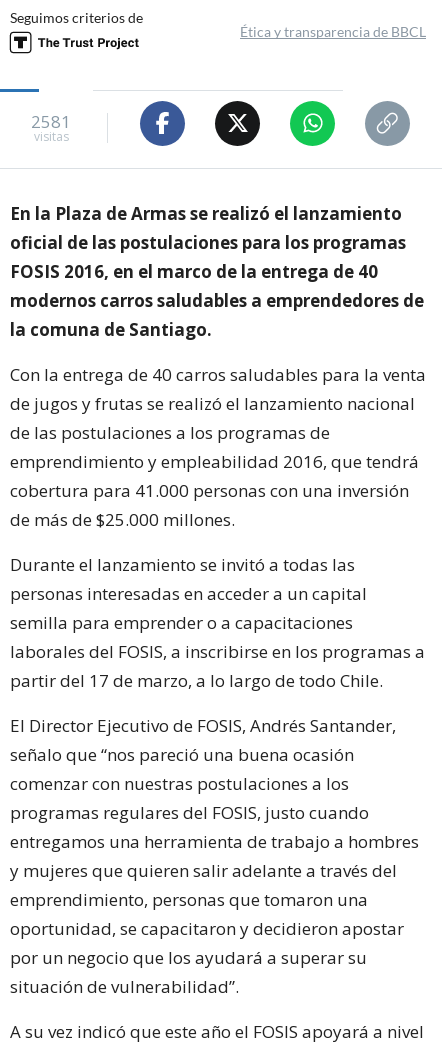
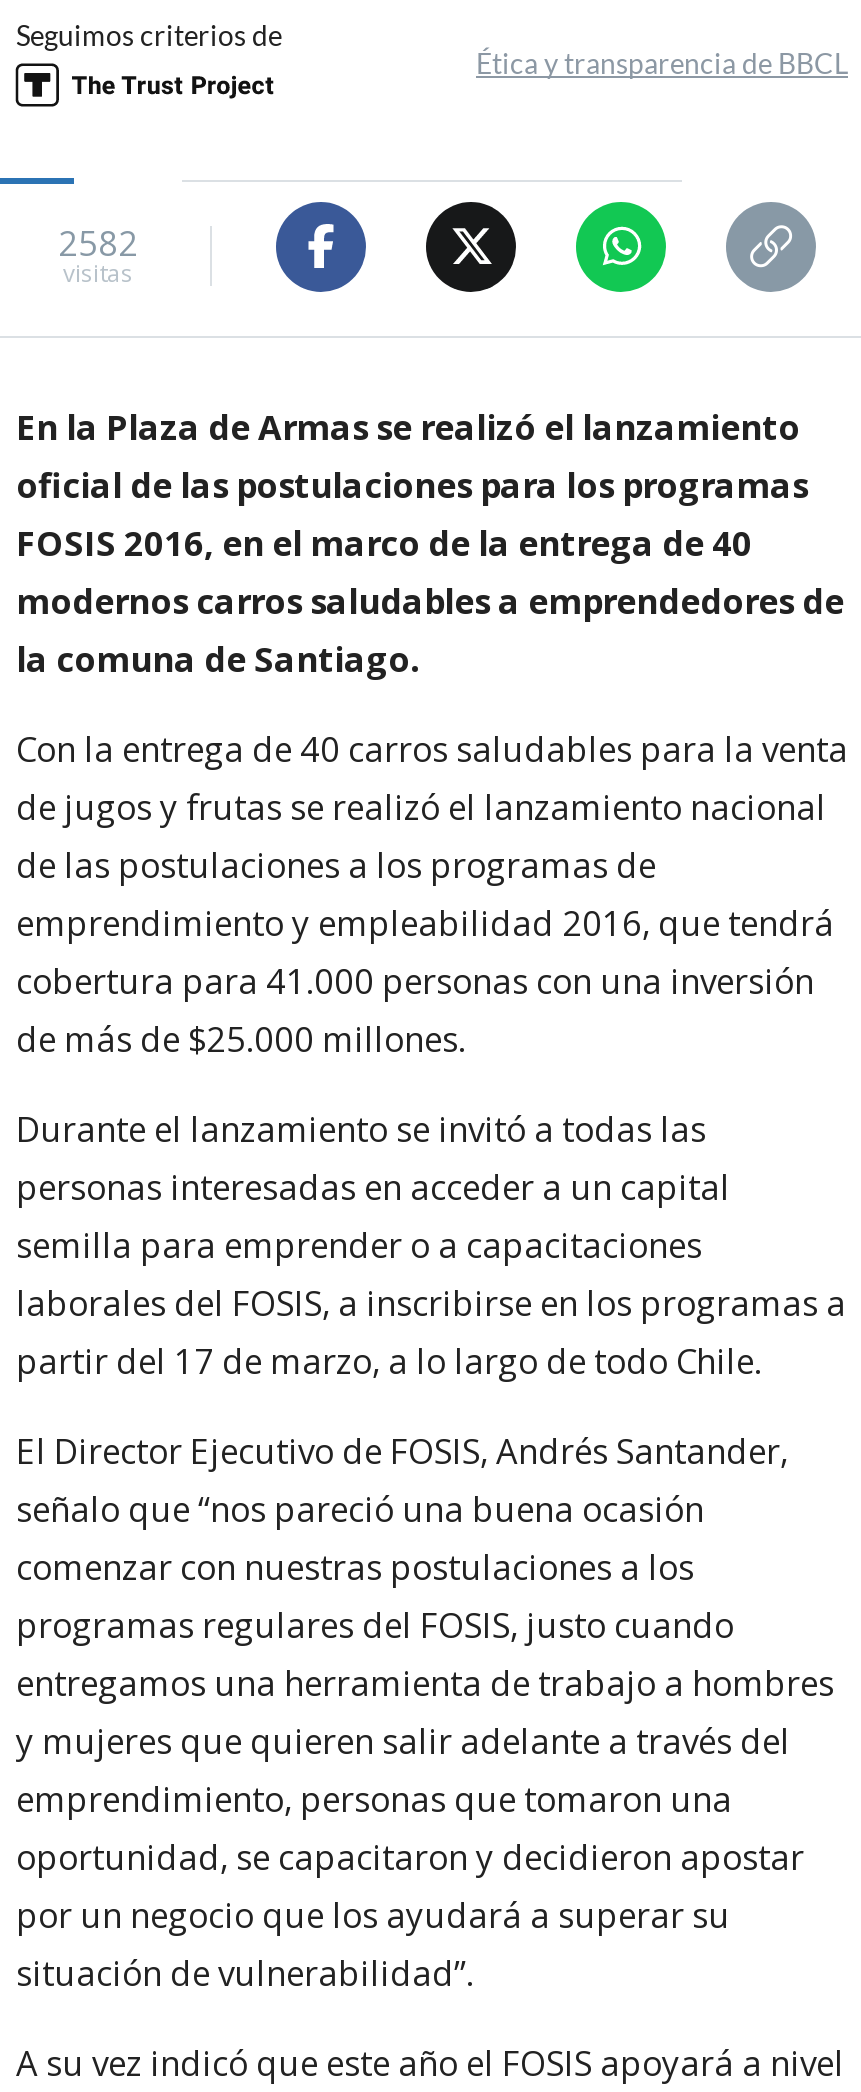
[31,110,71,133] 2581 -> [58,221,138,267] 2582

